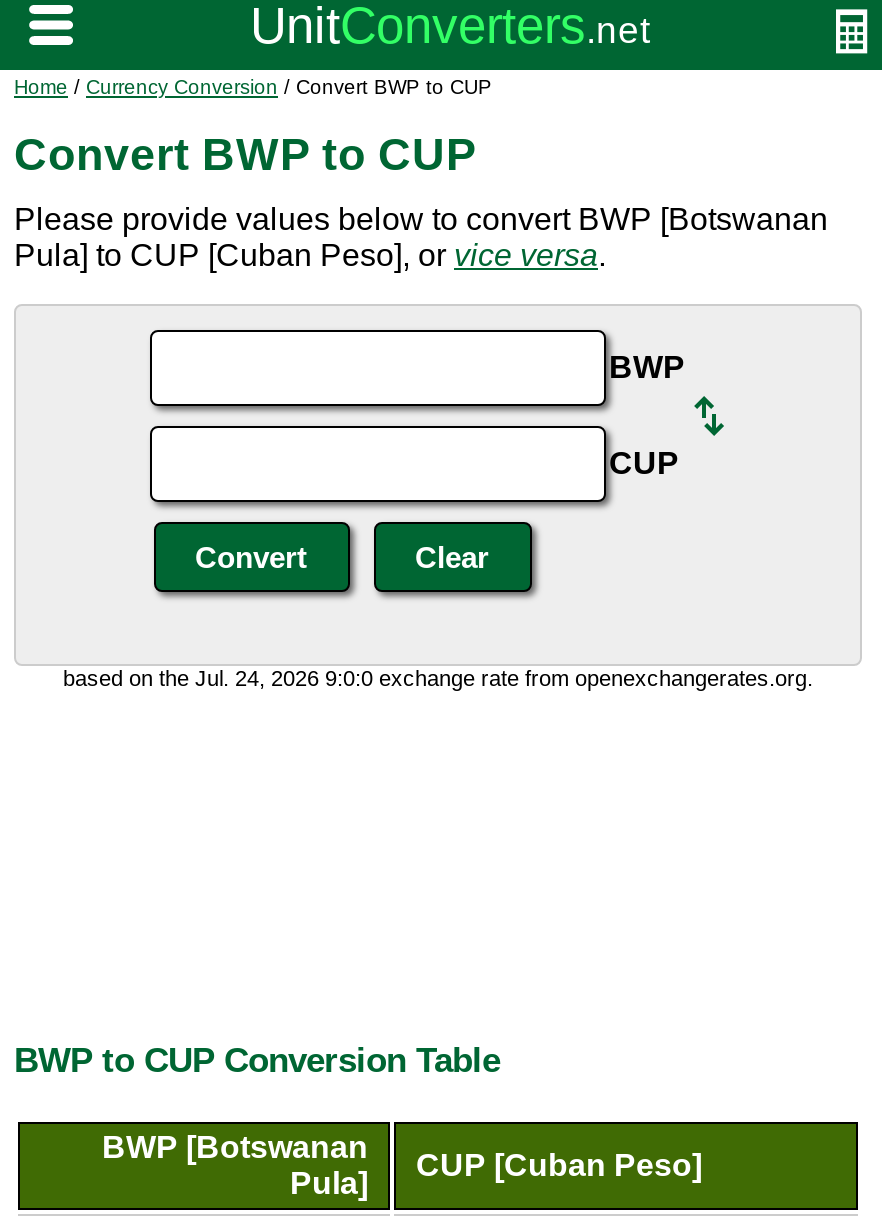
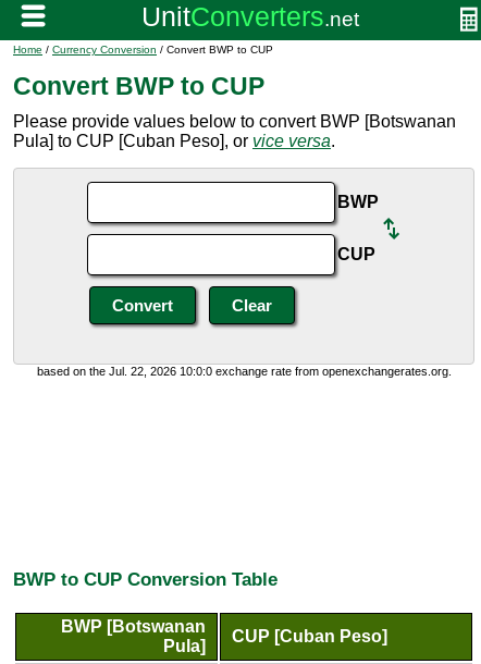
[63,666,813,690] based on the Jul. 24, 2026 9:0:0 exchange rate from openexchangerates.org. -> [36,365,451,378] based on the Jul. 22, 2026 10:0:0 exchange rate from openexchangerates.org.

